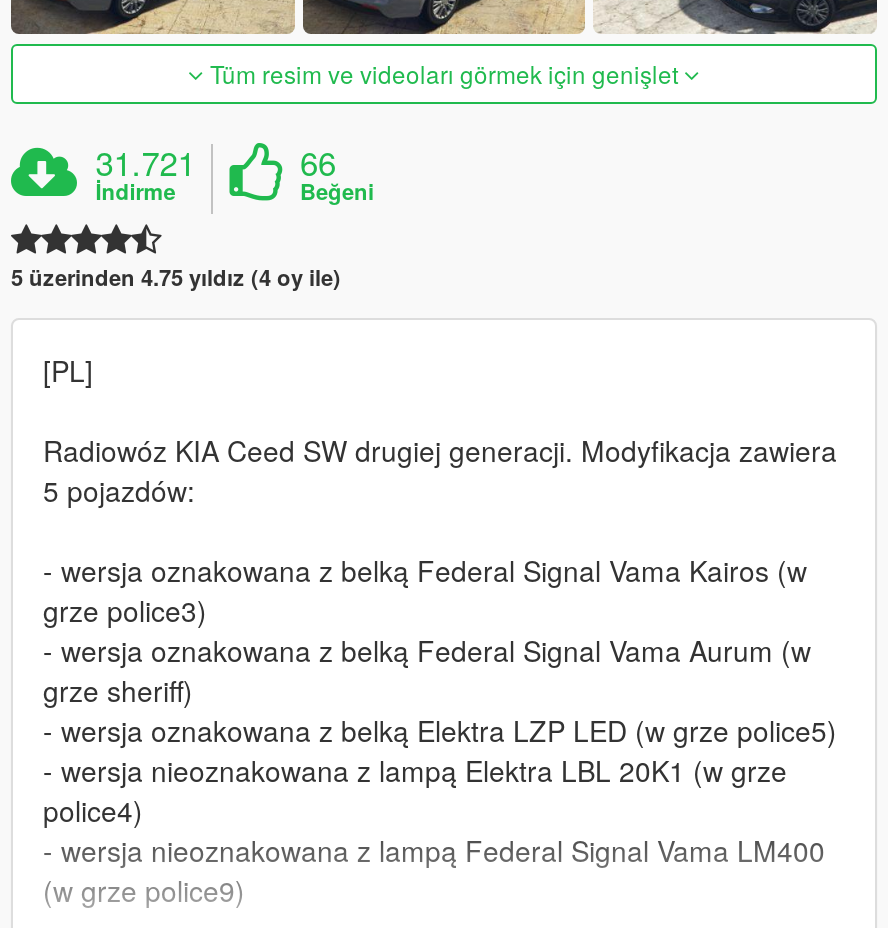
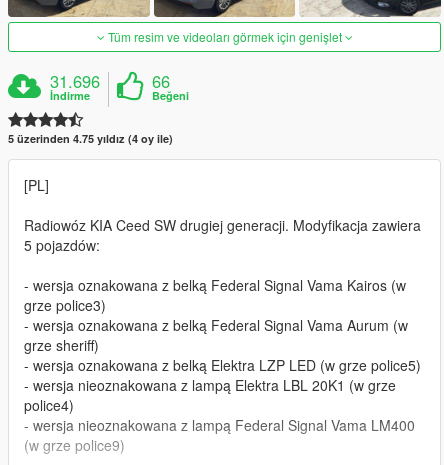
[95,138,195,186] 31.721 -> [50,69,100,93] 31.696

